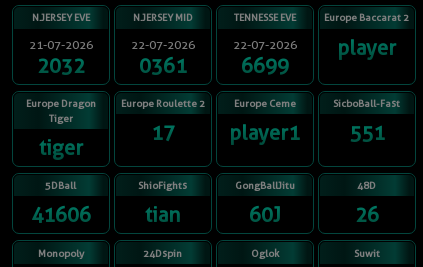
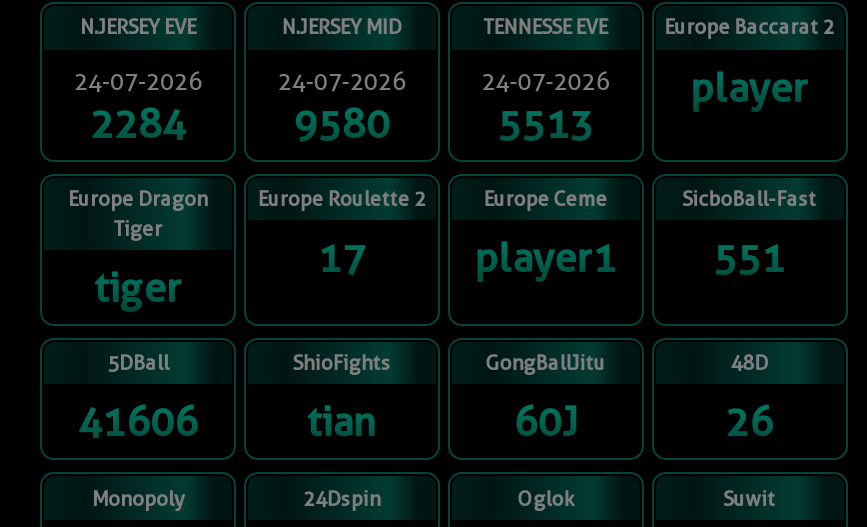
[29,38,93,52] 21-07-2026 -> [74,67,202,95] 24-07-2026
[131,38,195,52] 22-07-2026 -> [278,67,406,95] 24-07-2026
[233,38,297,52] 22-07-2026 -> [482,67,610,95] 24-07-2026
[37,54,85,78] 2032 -> [90,99,186,147] 2284
[139,54,187,78] 0361 -> [294,99,390,147] 9580
[241,54,289,78] 6699 -> [498,99,594,147] 5513

